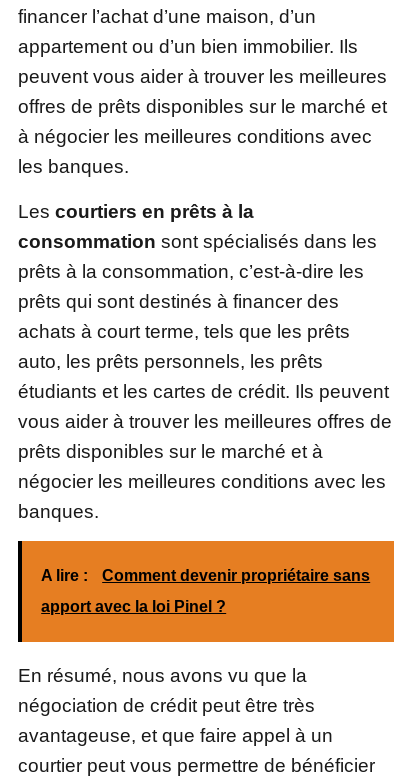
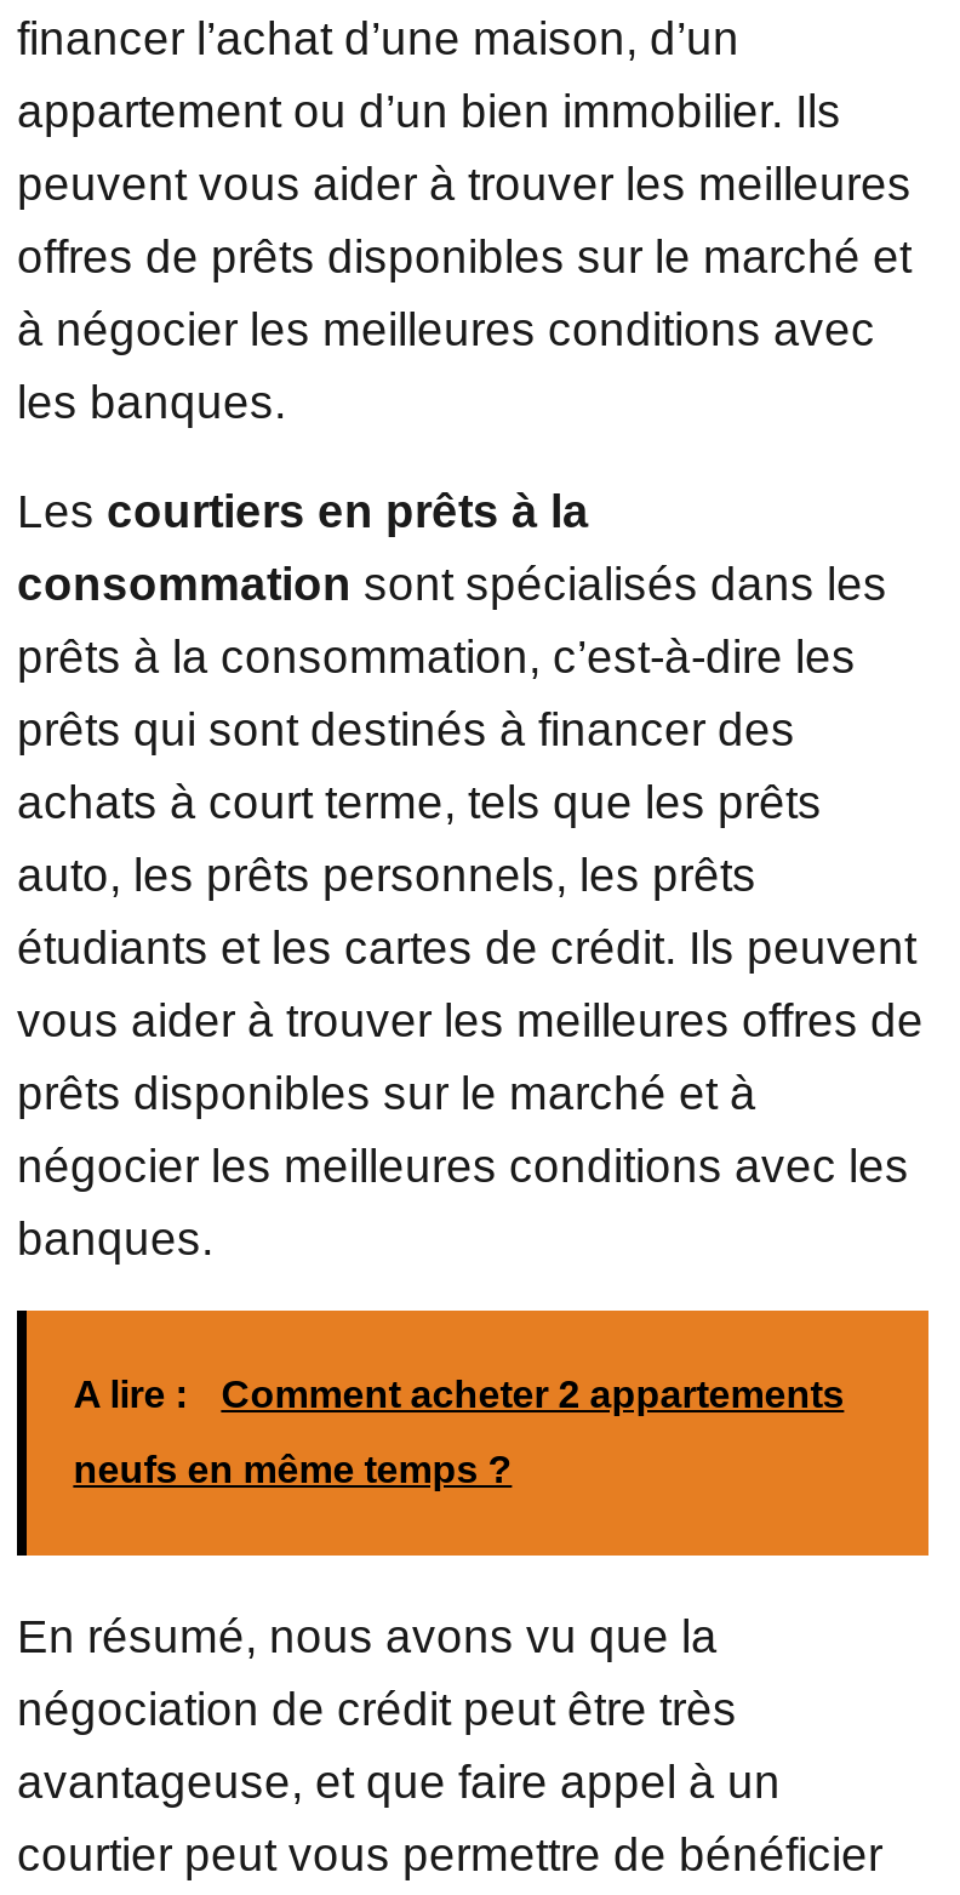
[41,567,370,584] A lire : Comment devenir propriétaire sans -> [73,1375,844,1416] A lire : Comment acheter 2 appartements
[41,598,226,615] apport avec la loi Pinel ? -> [73,1450,512,1491] neufs en même temps ?

